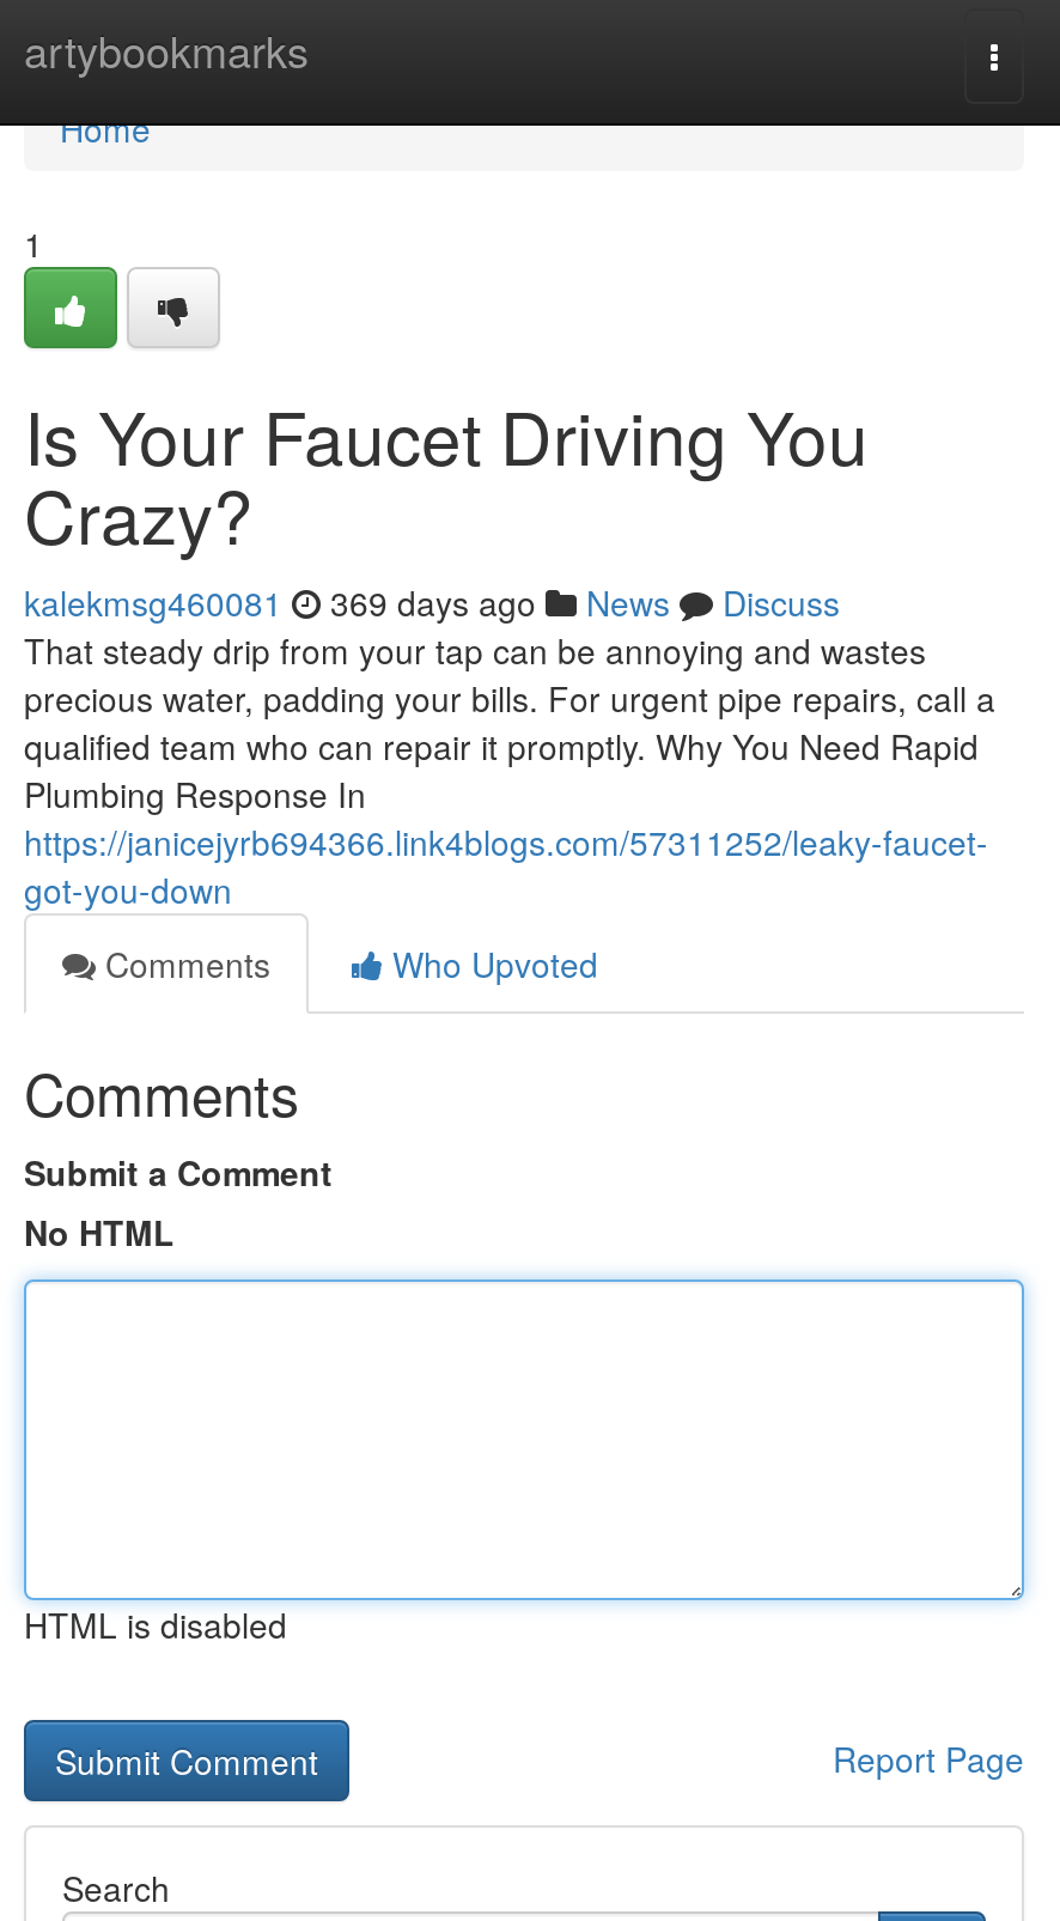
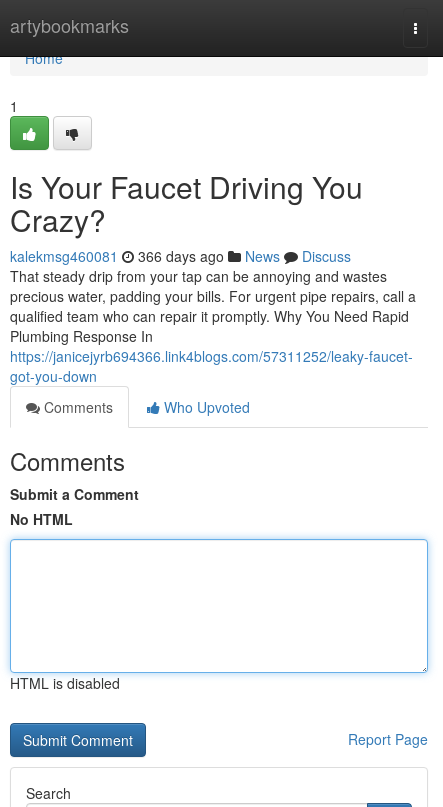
[24,578,840,626] kalekmsg460081 369 days ago News Discuss -> [10,246,351,266] kalekmsg460081 366 days ago News Discuss

